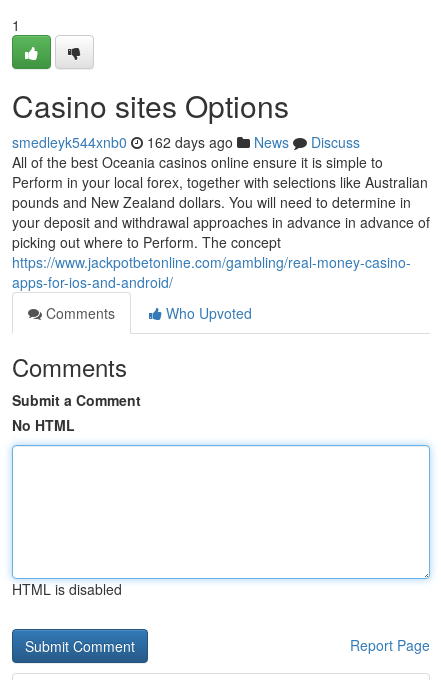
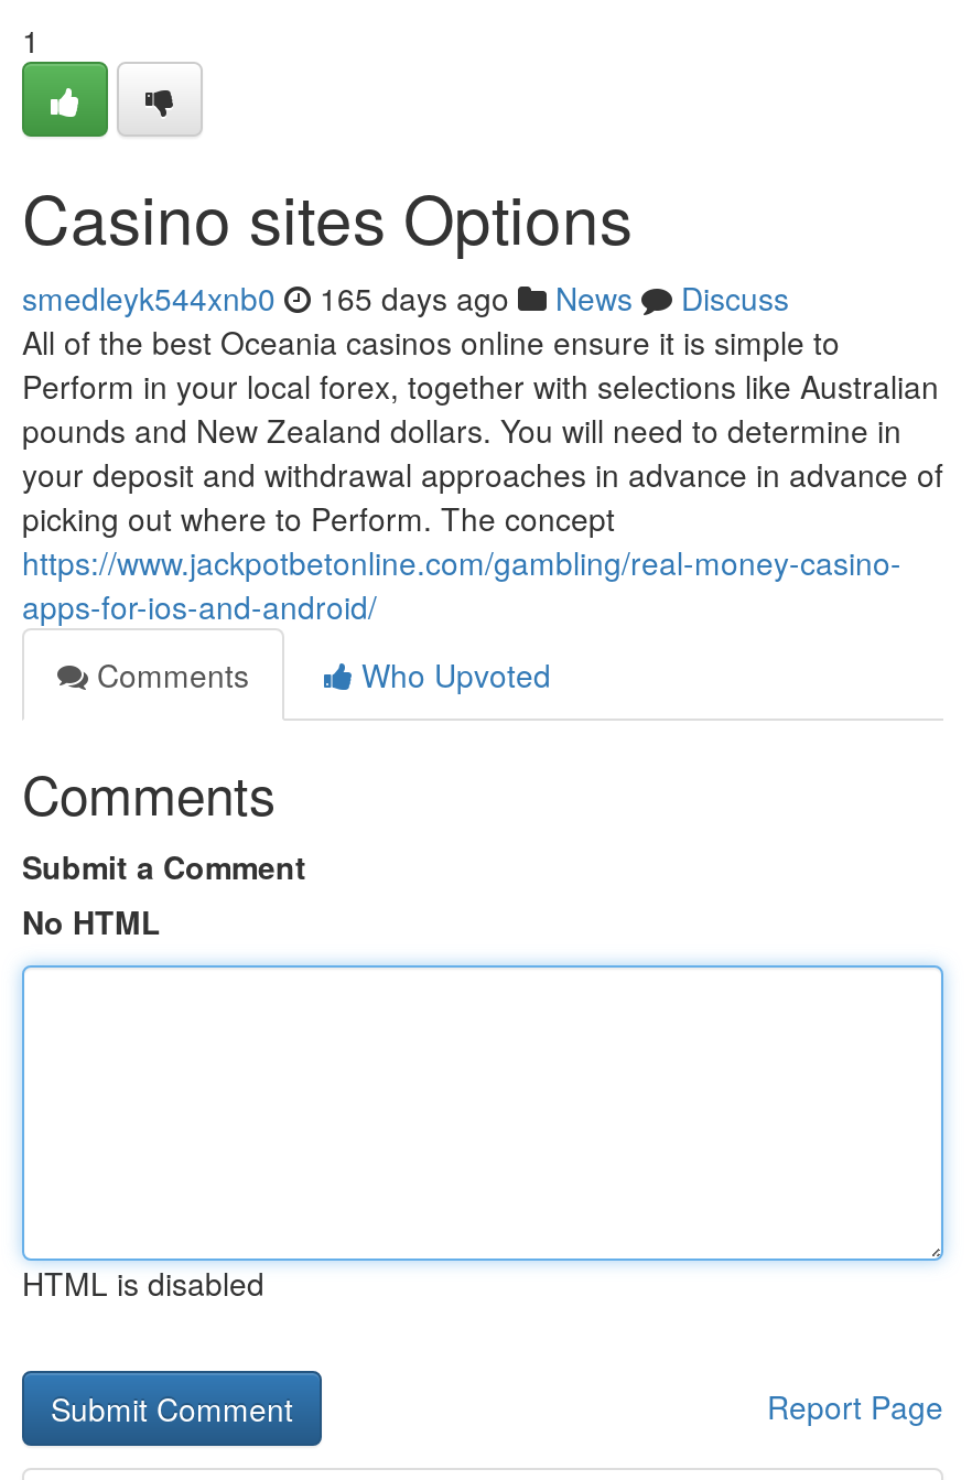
[12,132,360,152] smedleyk544xnb0 162 days ago News Discuss -> [22,276,789,320] smedleyk544xnb0 165 days ago News Discuss

